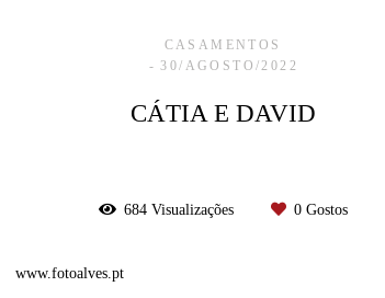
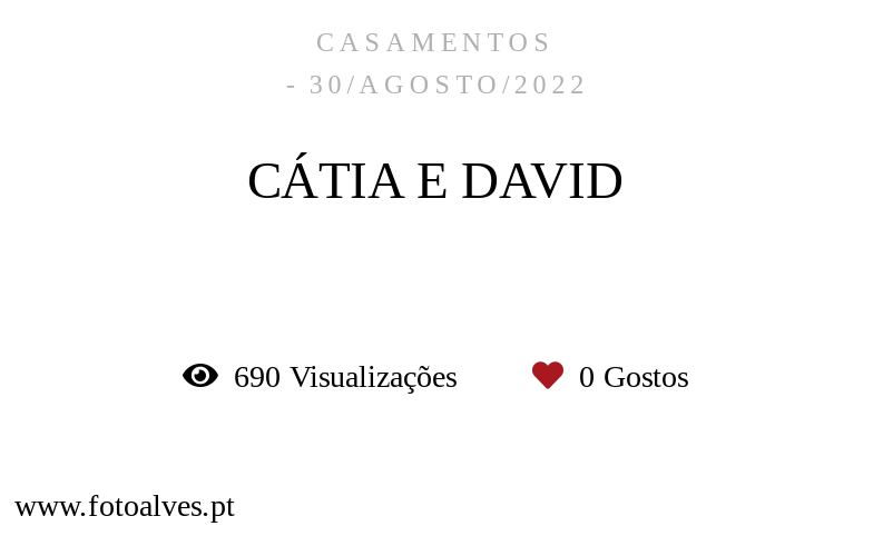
[123,202,237,218] 684 Visualizações -> [234,360,465,394] 690 Visualizações

